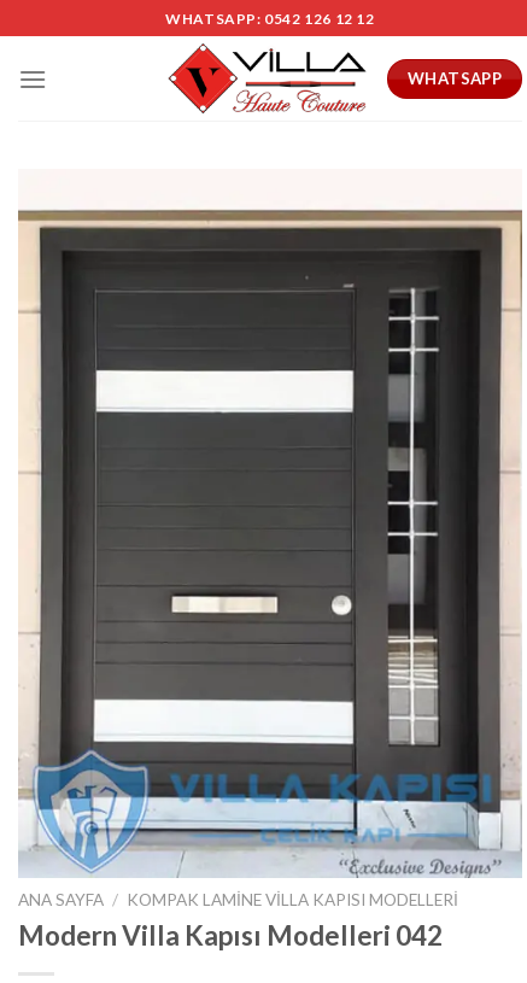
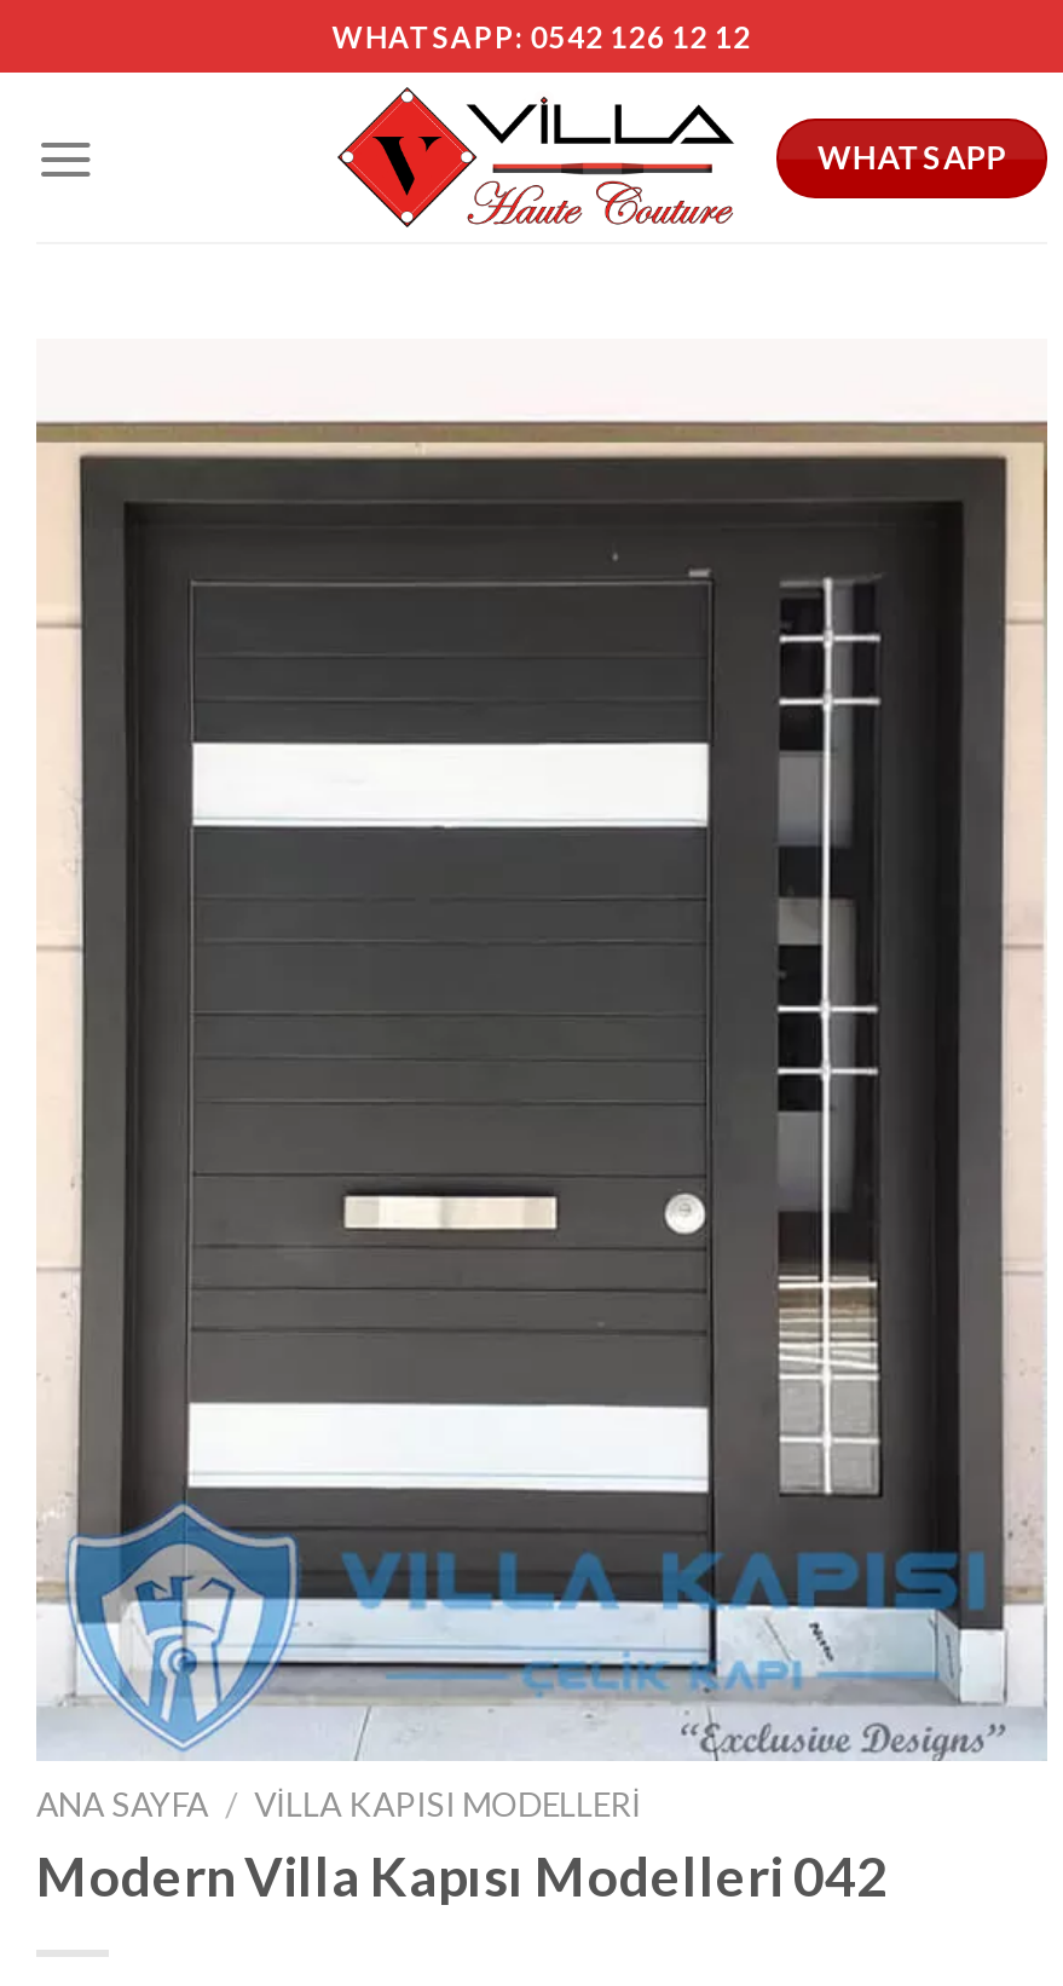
[18,891,459,910] ANA SAYFA / KOMPAK LAMINE VILLA KAPISI MODELLERI -> [36,1786,641,1824] ANA SAYFA / VILLA KAPISI MODELLERI

